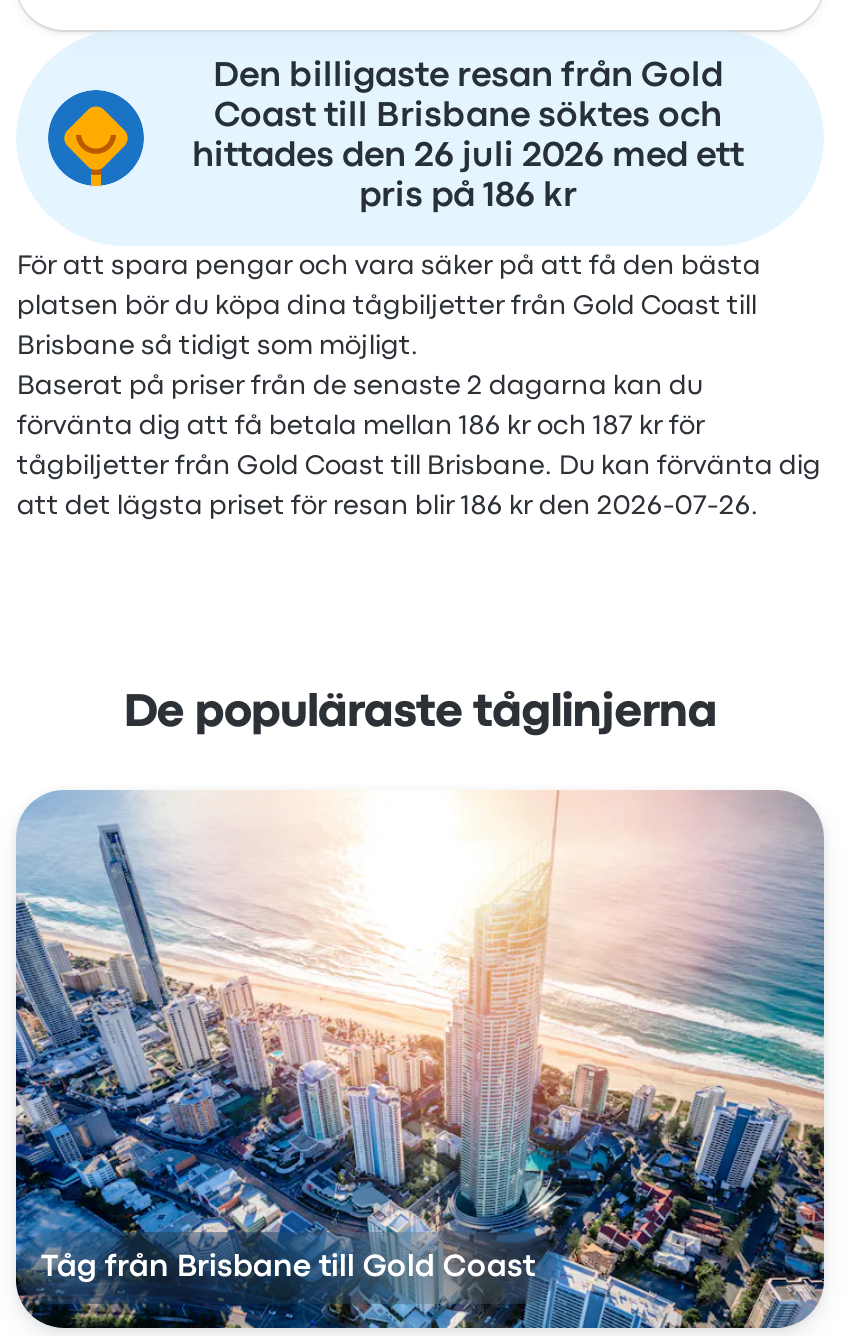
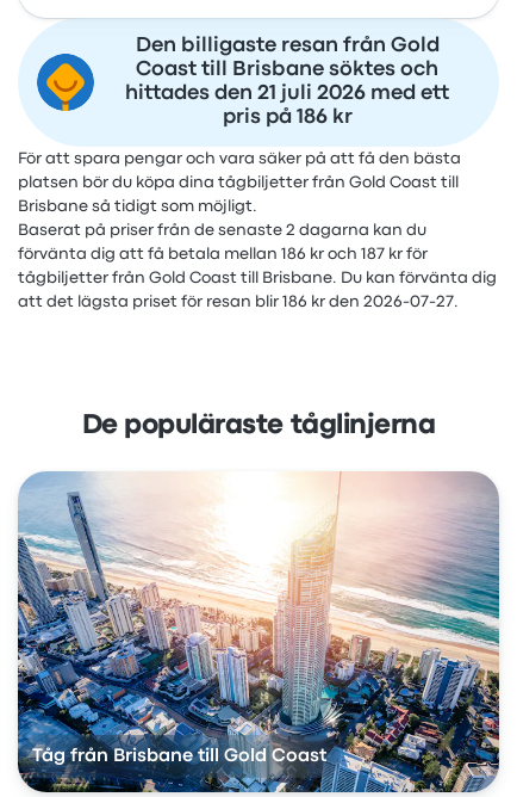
[192,142,744,172] hittades den 26 juli 2026 med ett -> [125,85,449,103] hittades den 21 juli 2026 med ett
[17,494,759,518] att det lägsta priset för resan blir 186 kr den 2026-07-26. -> [18,295,459,309] att det lägsta priset för resan blir 186 kr den 2026-07-27.

